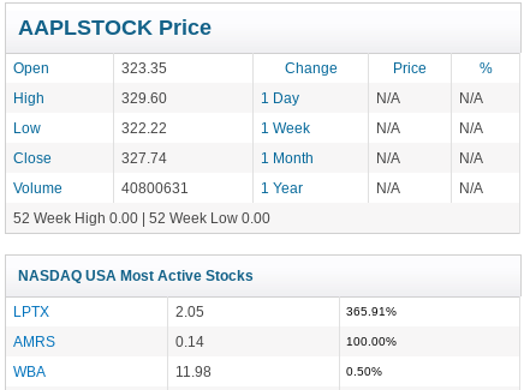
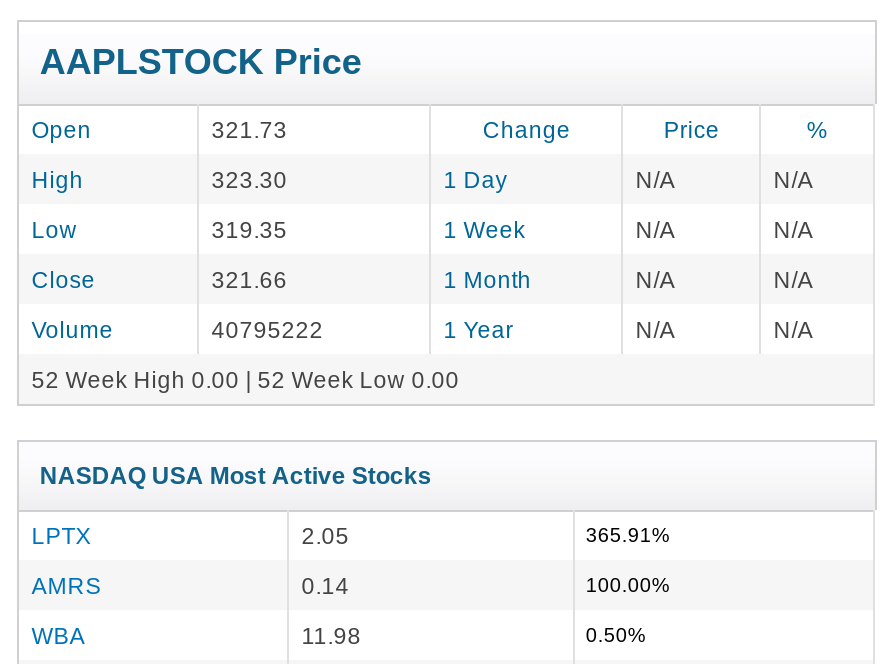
[122,60,167,76] 323.35 -> [211,117,287,143] 321.73
[122,90,167,106] 329.60 -> [211,167,287,193] 323.30
[122,120,167,136] 322.22 -> [211,217,287,243] 319.35
[122,150,167,166] 327.74 -> [211,267,287,293] 321.66
[122,180,189,196] 40800631 -> [211,317,323,343] 40795222

